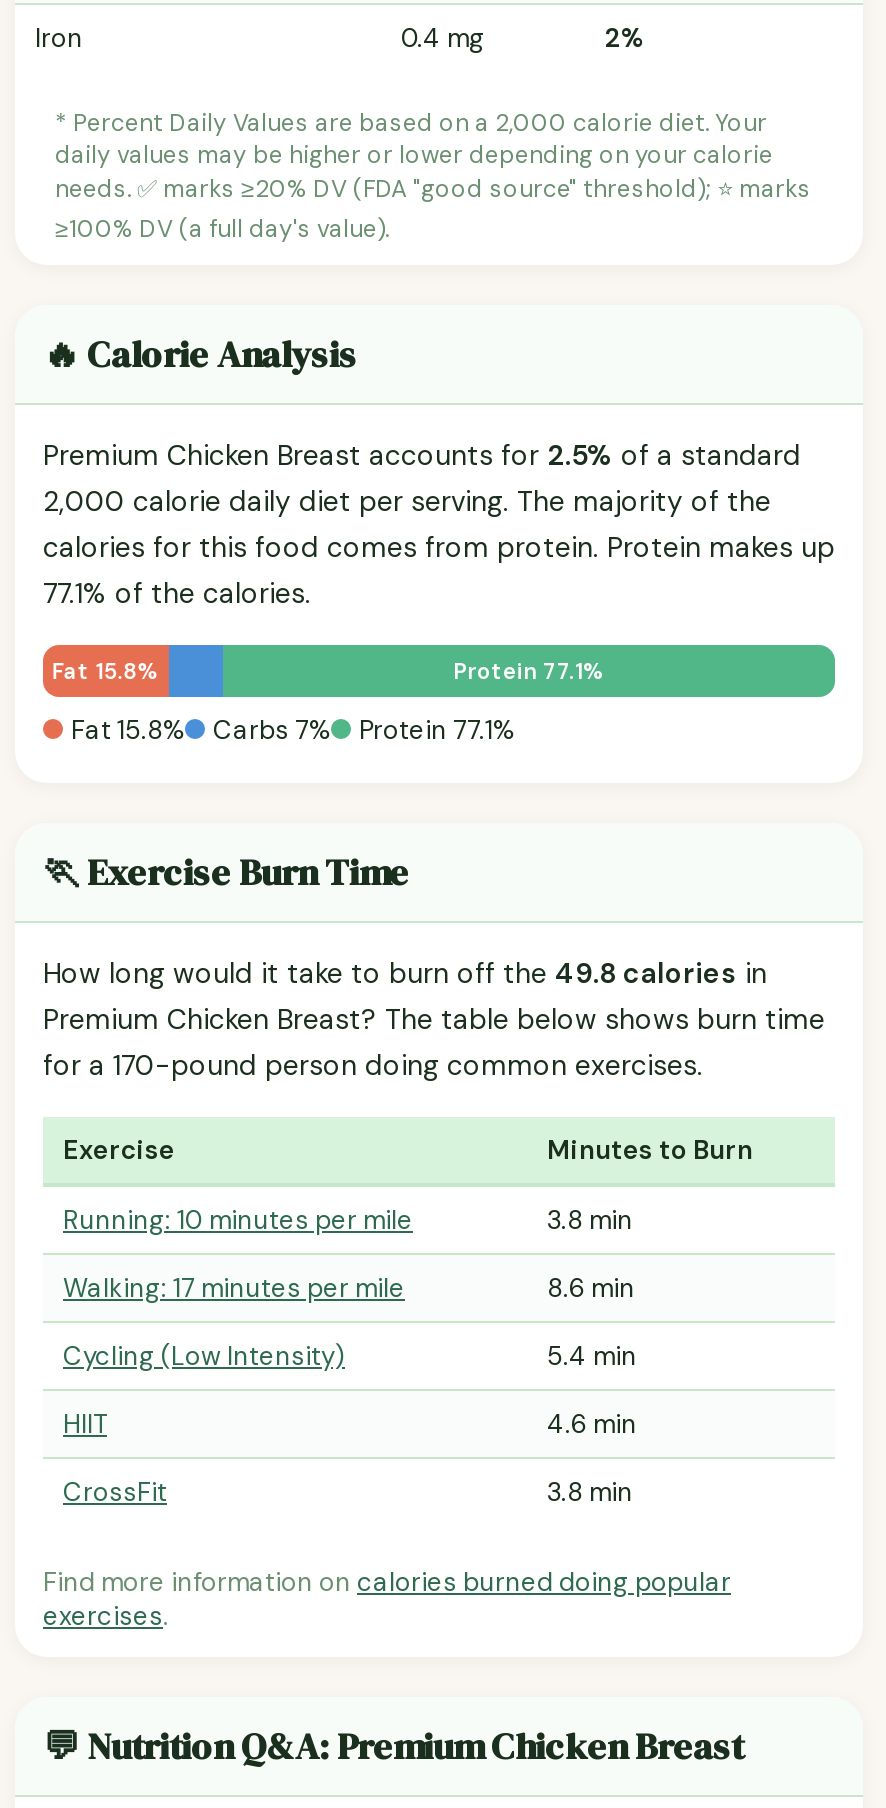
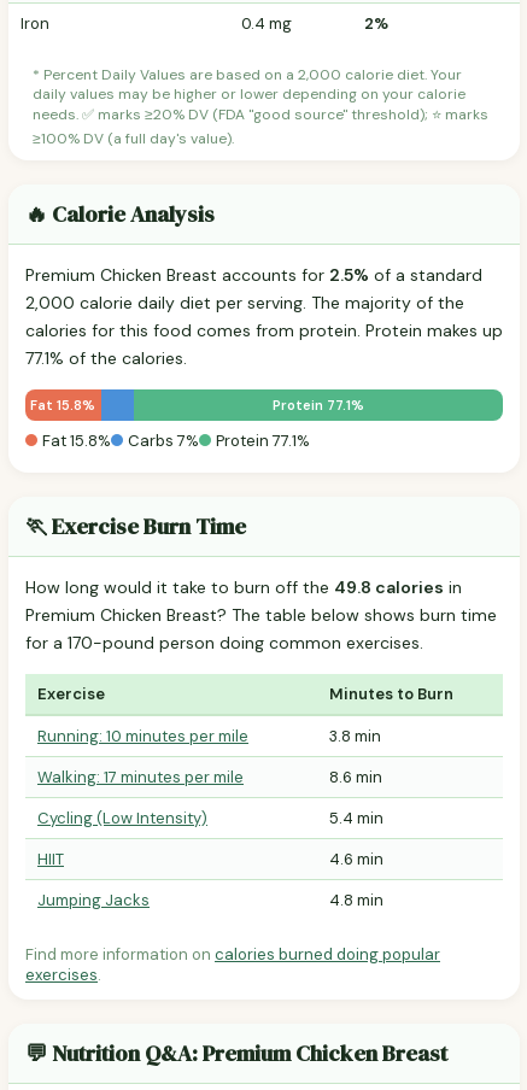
[63,1475,633,1509] CrossFit | 3.8 min -> [37,890,383,910] Jumping Jacks | 4.8 min

